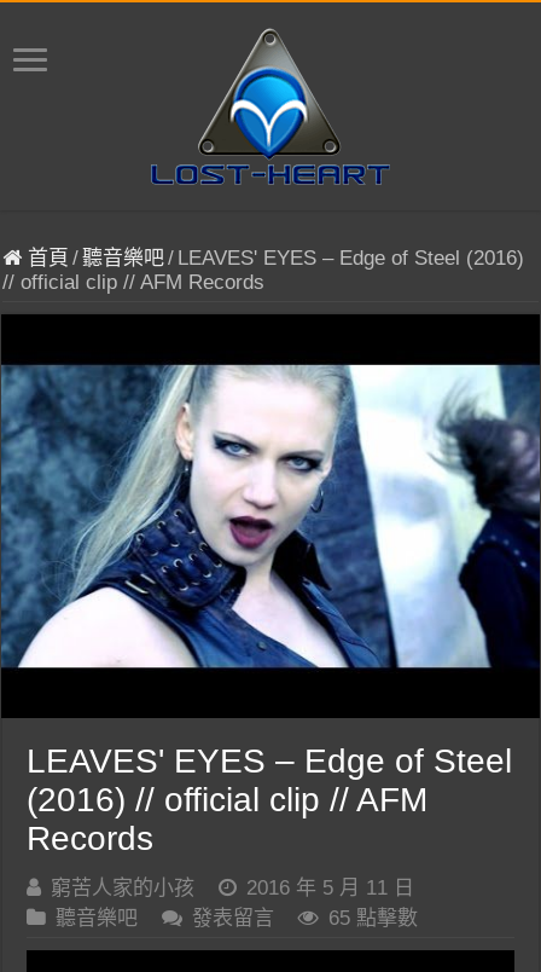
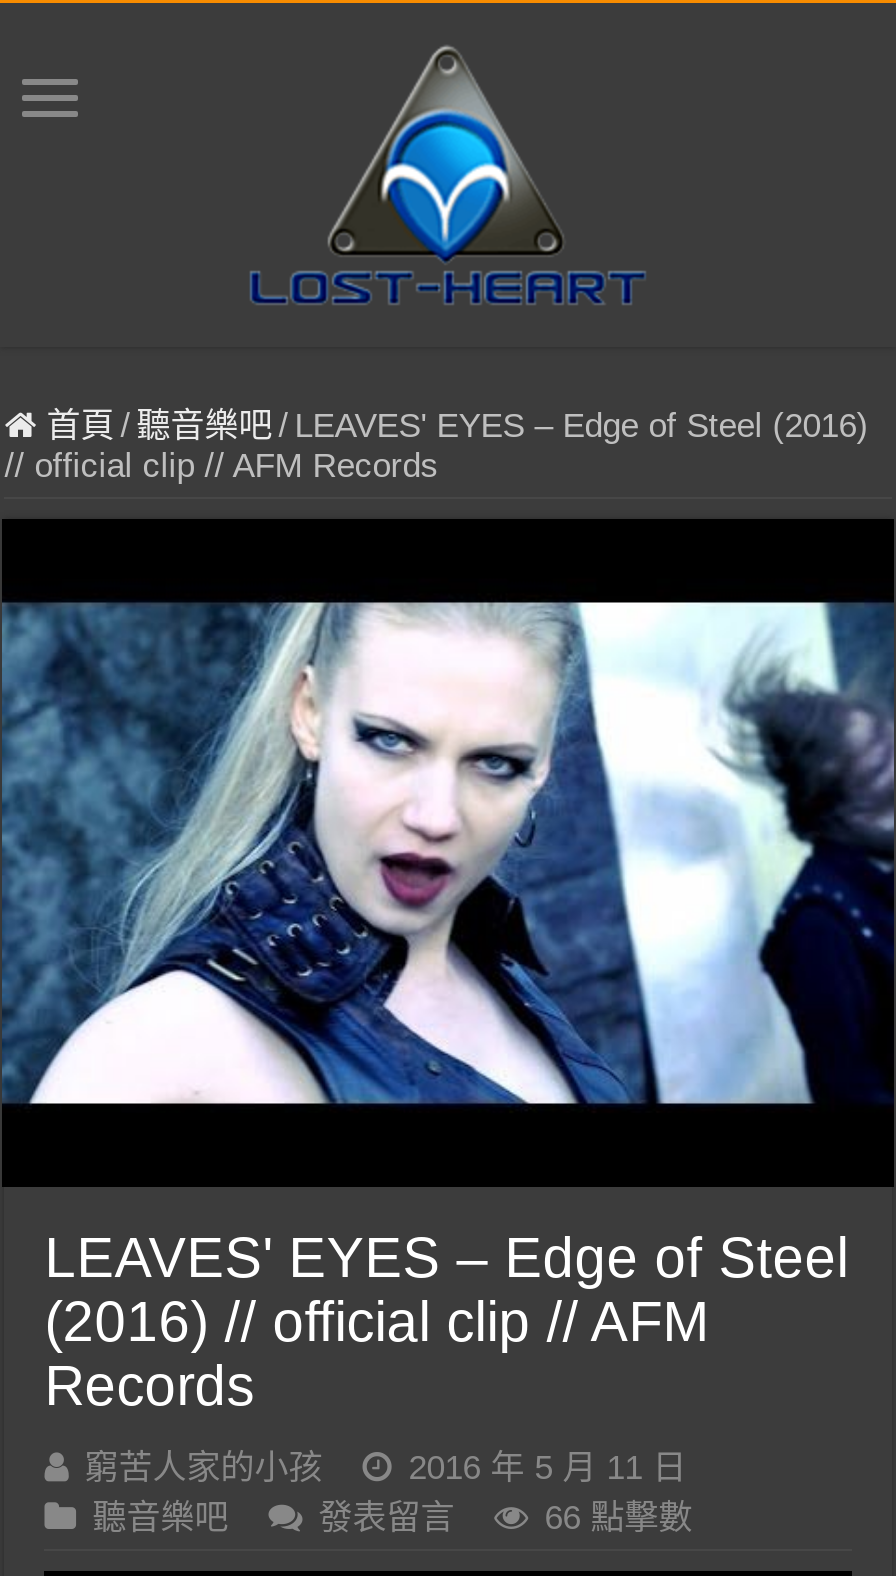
[329,907,418,930] 65 點擊數 -> [544,1499,692,1537] 66 點擊數

